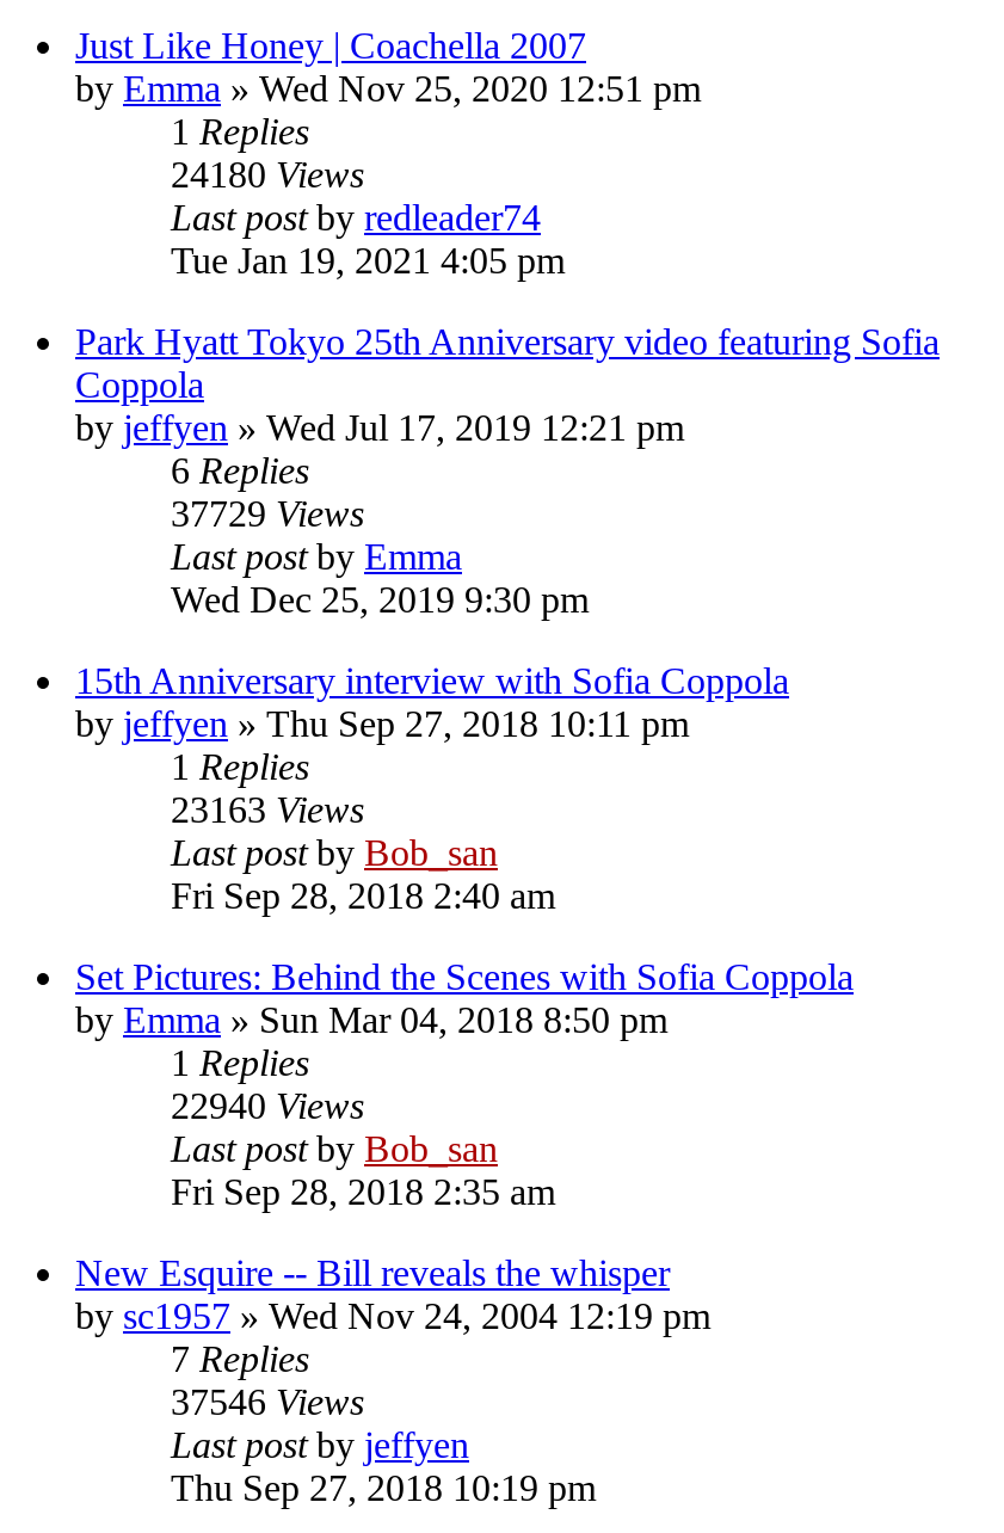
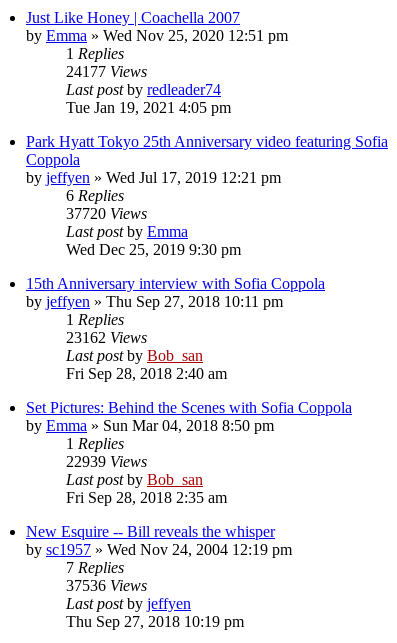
[171,154,364,194] 24180 Views -> [66,63,147,80] 24177 Views
[171,493,364,533] 37729 Views -> [66,205,147,222] 37720 Views
[171,789,364,830] 23163 Views -> [66,329,147,346] 23162 Views
[171,1085,364,1126] 22940 Views -> [66,453,147,470] 22939 Views
[171,1381,364,1422] 37546 Views -> [66,577,147,594] 37536 Views

